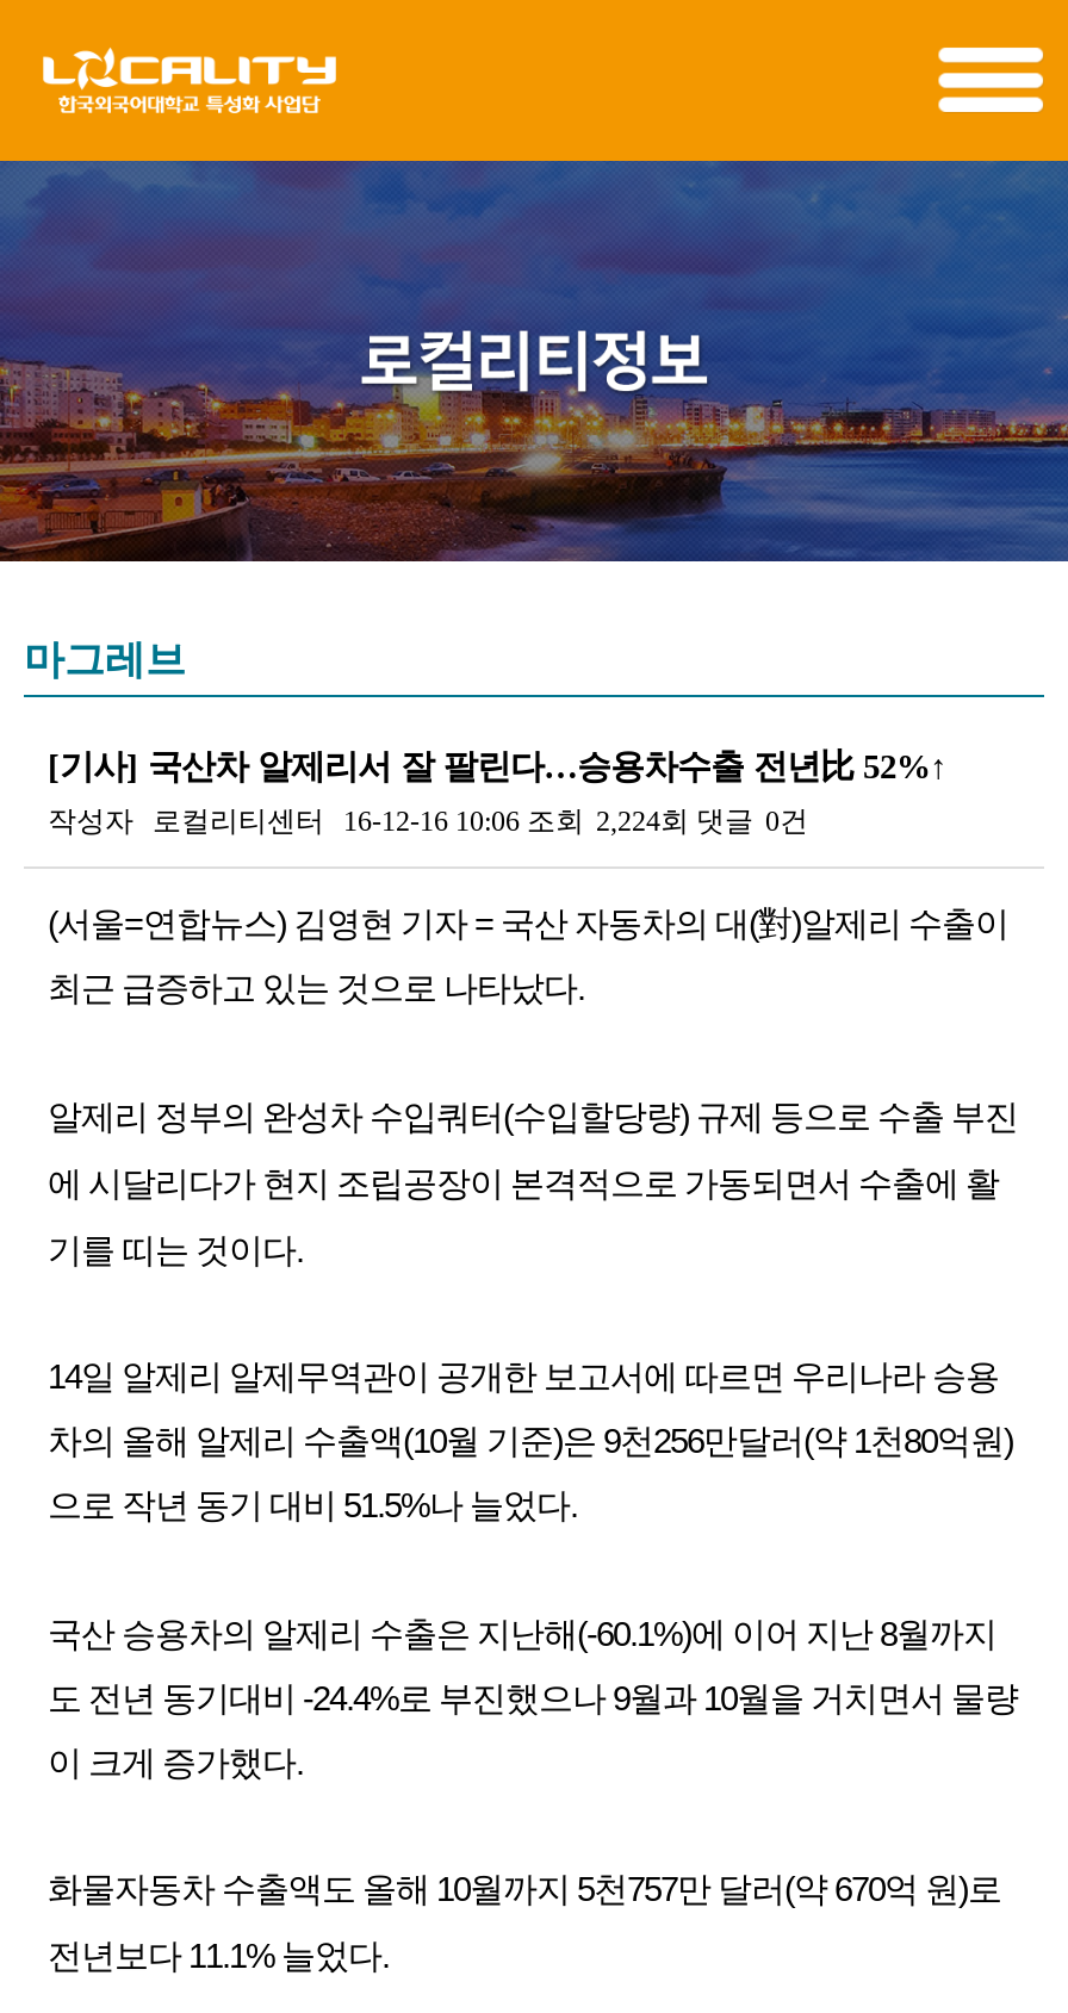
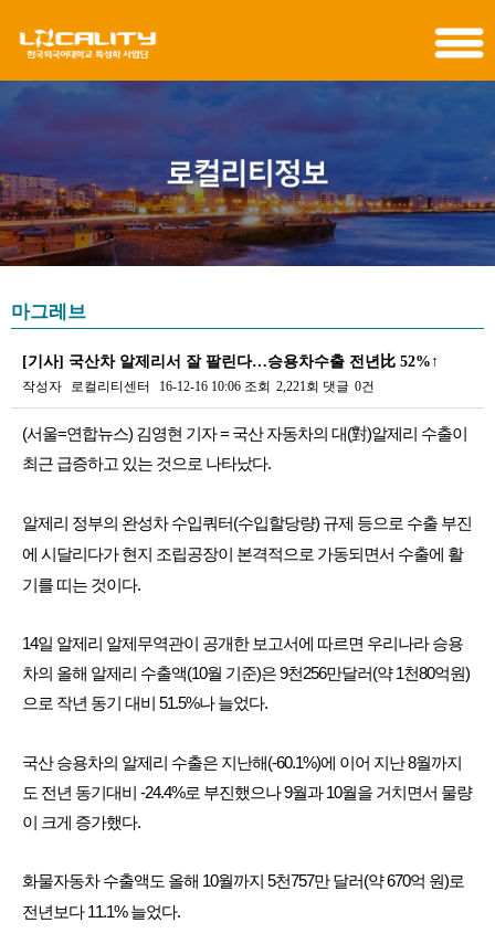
[48,805,808,839] 작성자 로컬리티센터 16-12-16 10:06 조회 2,224회 댓글 0건 -> [22,379,375,395] 작성자 로컬리티센터 16-12-16 10:06 조회 2,221회 댓글 0건

